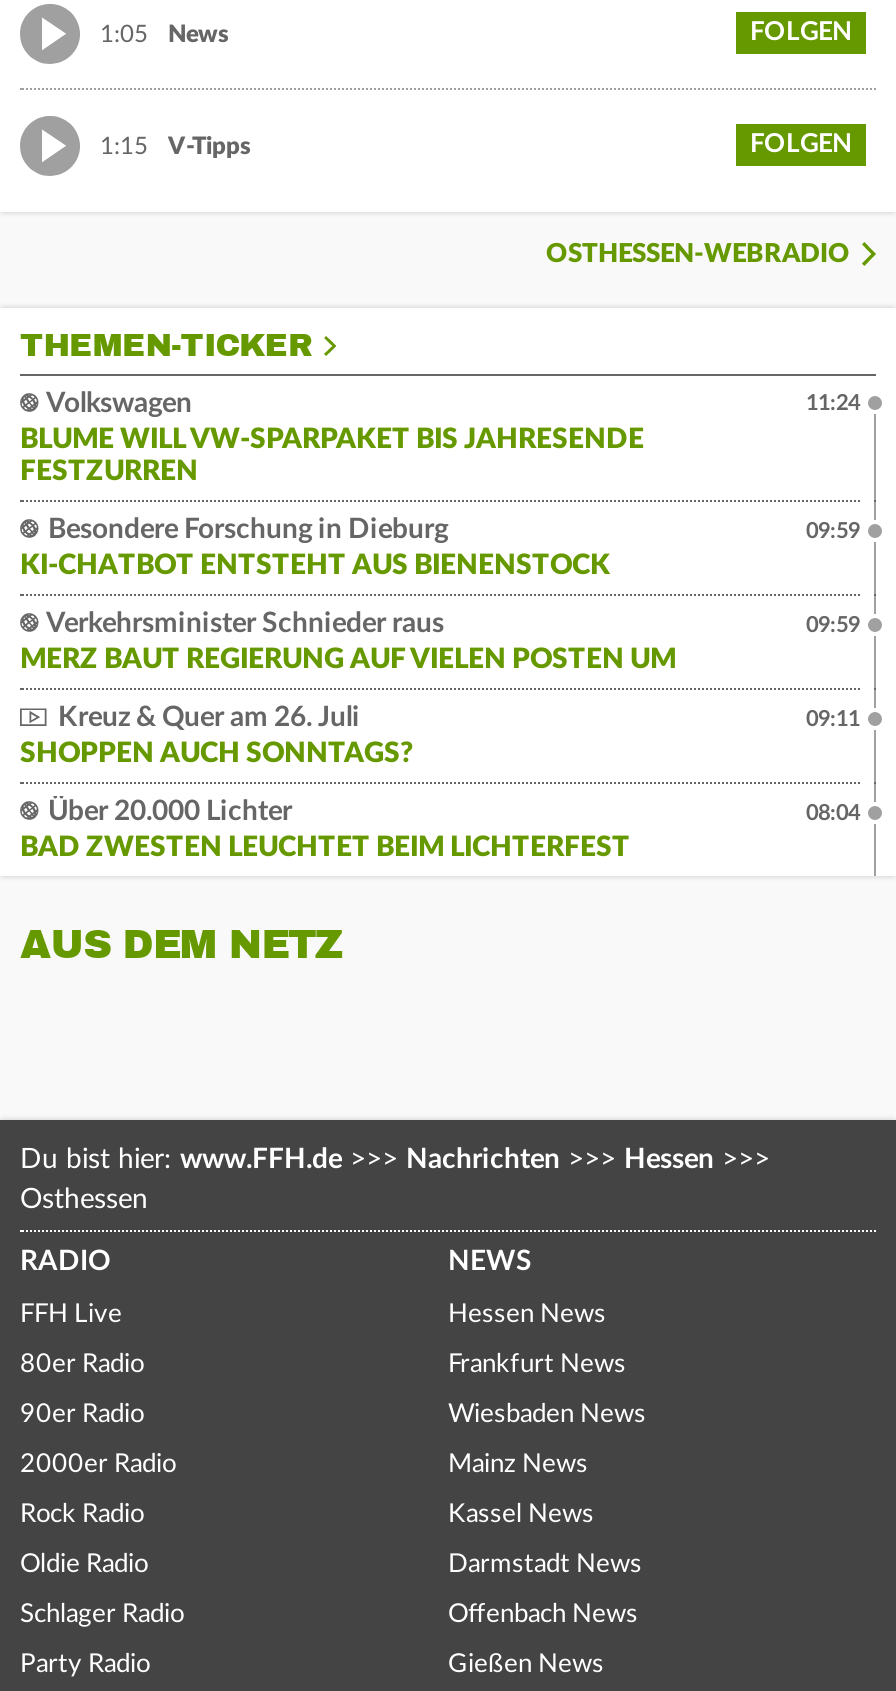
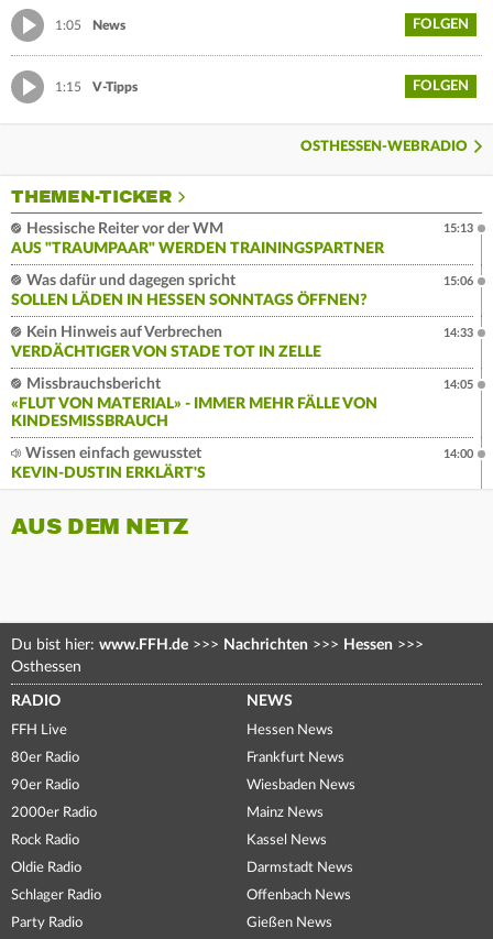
[20,390,644,486] Volkswagen | BLUME WILL VW-SPARPAKET BIS JAHRESENDE | FESTZURREN -> [11,221,384,257] Hessische Reiter vor der WM | AUS "TRAUMPAAR" WERDEN TRAININGSPARTNER
[806,392,860,414] 11:24 -> [443,223,473,235] 15:13
[20,516,610,580] Besondere Forschung in Dieburg | KI-CHATBOT ENTSTEHT AUS BIENENSTOCK -> [11,273,368,308] Was dafür und dagegen spricht | SOLLEN LÄDEN IN HESSEN SONNTAGS ÖFFNEN?
[806,520,860,542] 09:59 -> [443,275,473,288] 15:06
[20,610,676,674] Verkehrsminister Schnieder raus | MERZ BAUT REGIERUNG AUF VIELEN POSTEN UM -> [11,325,321,360] Kein Hinweis auf Verbrechen | VERDÄCHTIGER VON STADE TOT IN ZELLE
[806,614,860,636] 09:59 -> [443,327,473,339] 14:33
[20,704,414,768] Kreuz & Quer am 26. Juli | SHOPPEN AUCH SONNTAGS? -> [11,377,377,430] Missbrauchsbericht | «FLUT VON MATERIAL» - IMMER MEHR FÄLLE VON | KINDESMISSBRAUCH
[806,708,860,730] 09:11 -> [443,379,473,391] 14:05
[20,798,630,862] Über 20.000 Lichter | BAD ZWESTEN LEUCHTET BEIM LICHTERFEST -> [11,446,206,481] Wissen einfach gewusstet | KEVIN-DUSTIN ERKLÄRT'S
[806,802,860,824] 08:04 -> [443,448,473,460] 14:00

